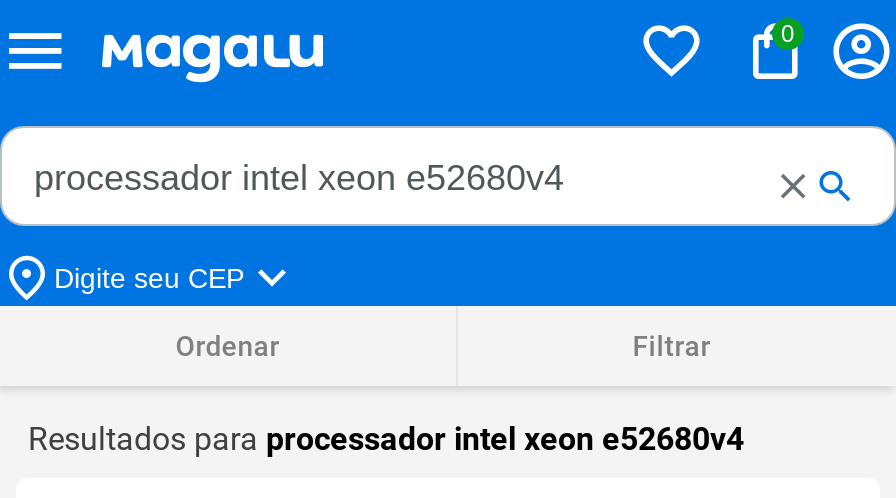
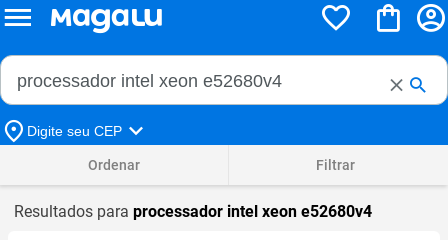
[781,20,795,48] 0 -> none

